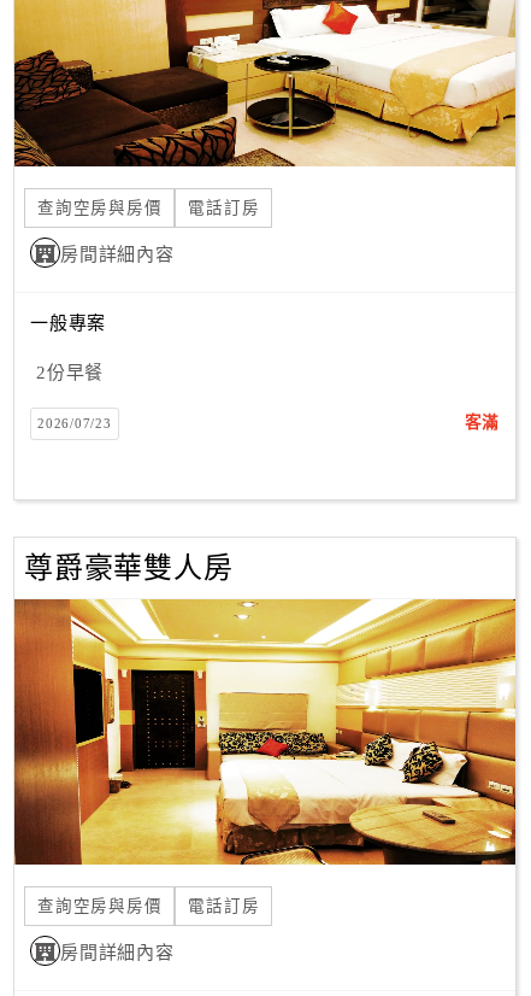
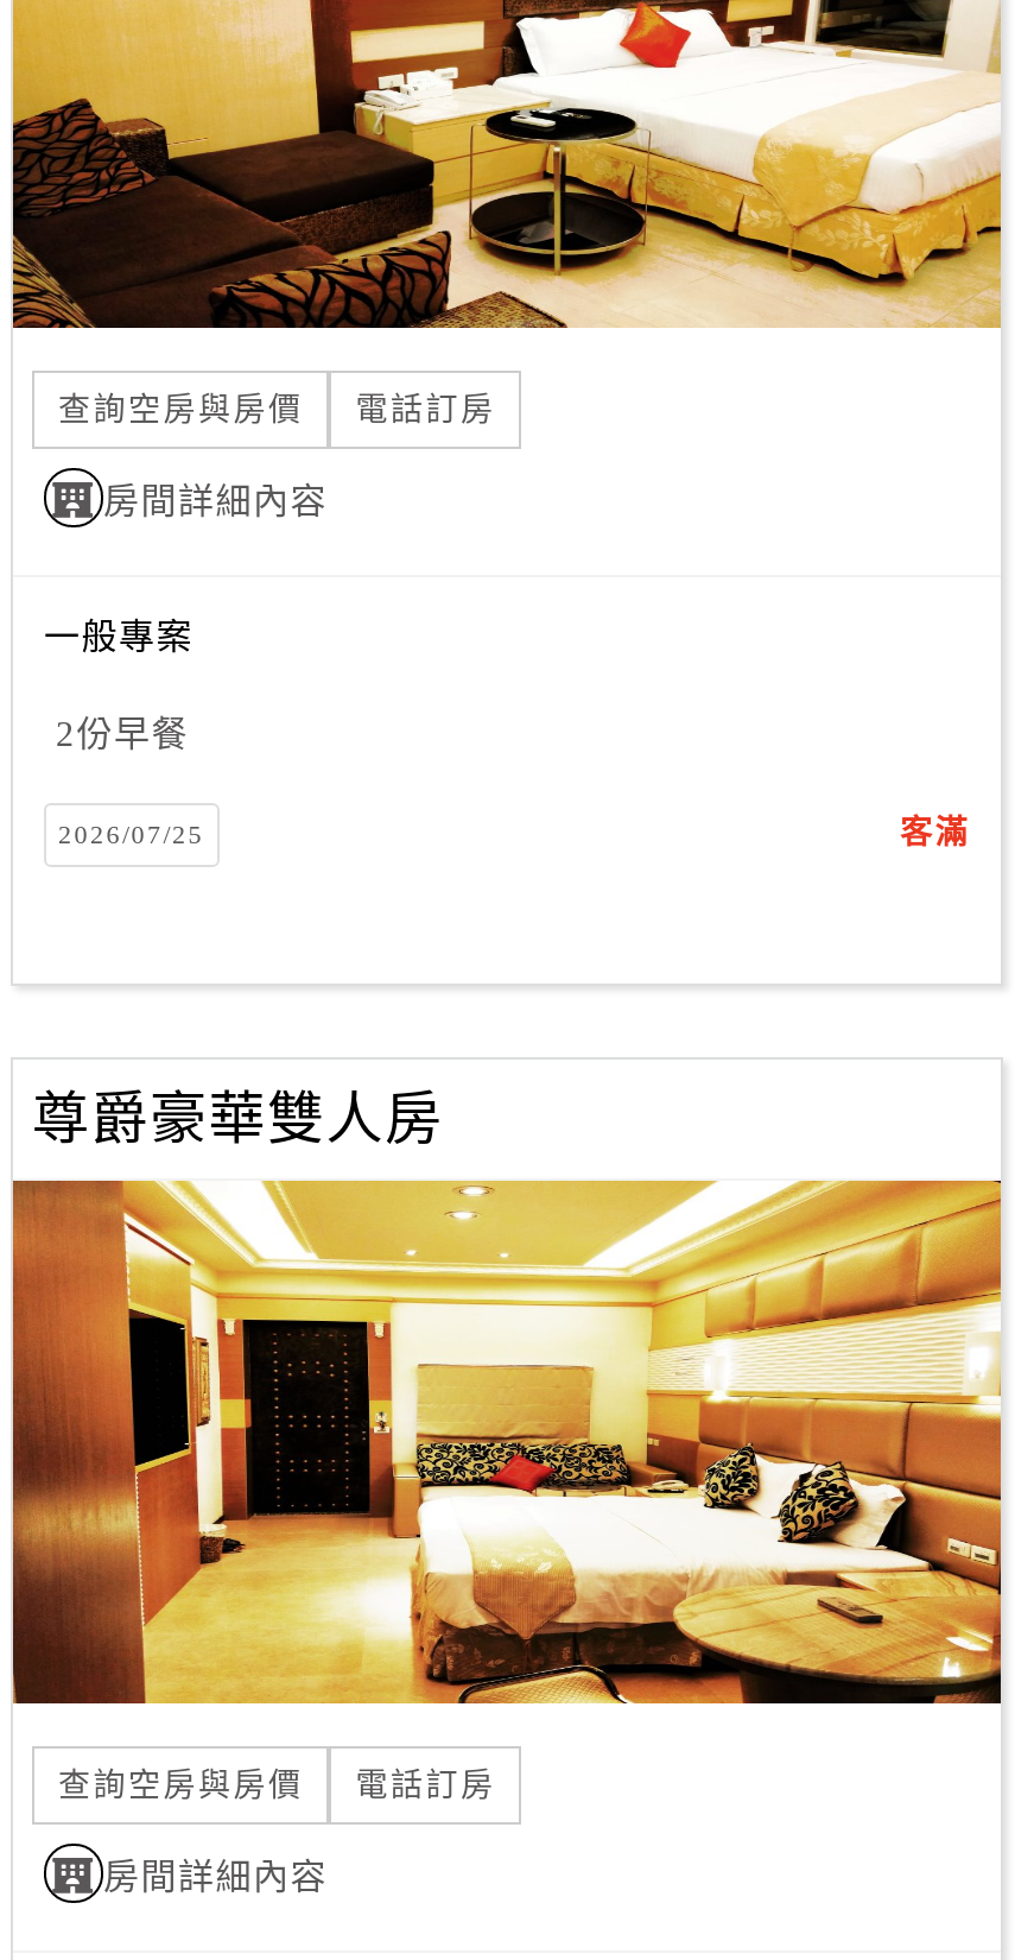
[37,416,111,430] 2026/07/23 -> [58,820,204,848] 2026/07/25

